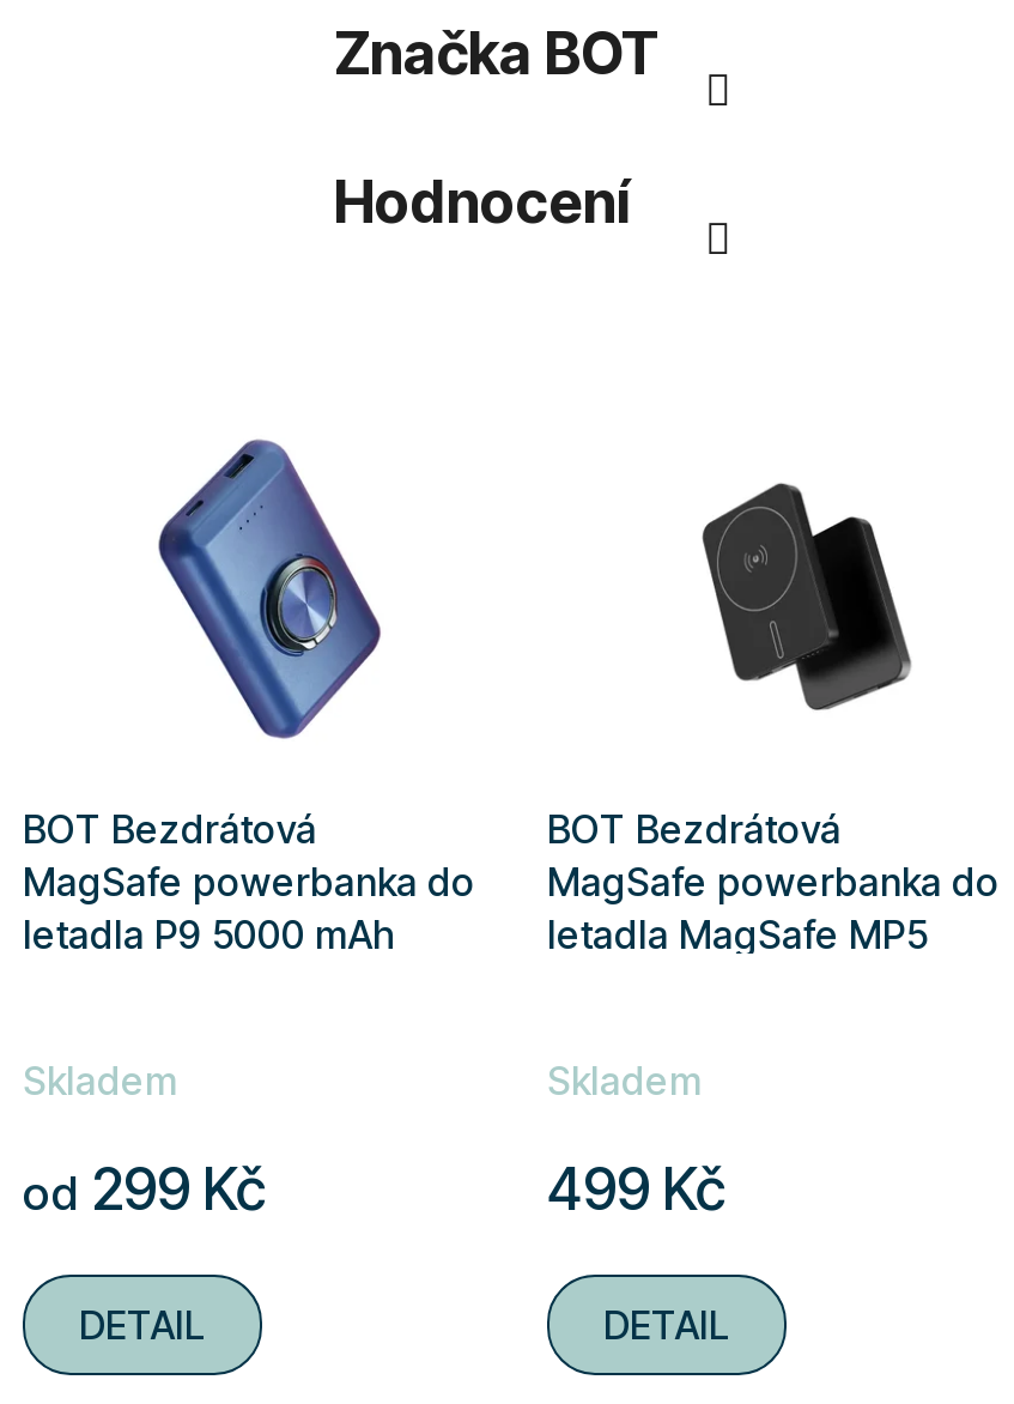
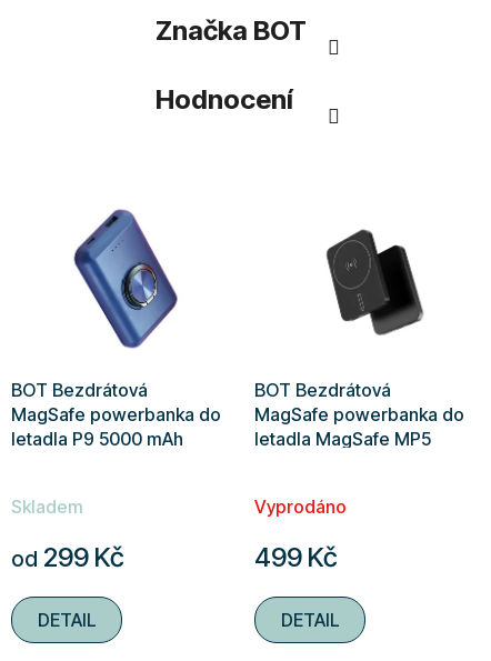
[547,1057,703,1105] Skladem -> [254,495,347,518] Vyprodáno

